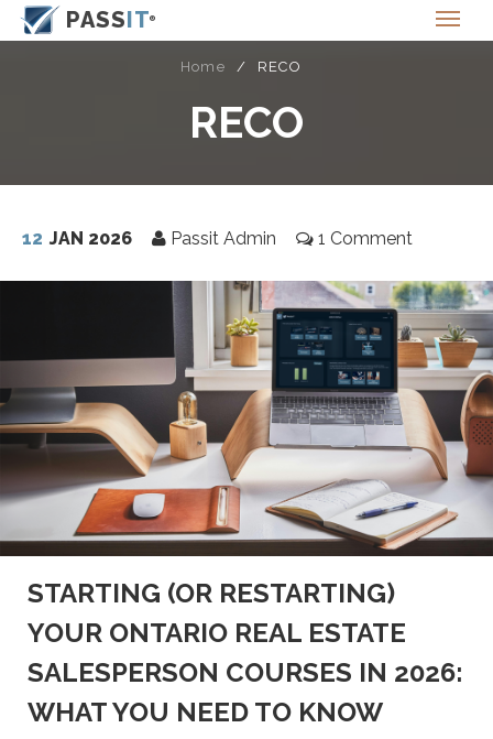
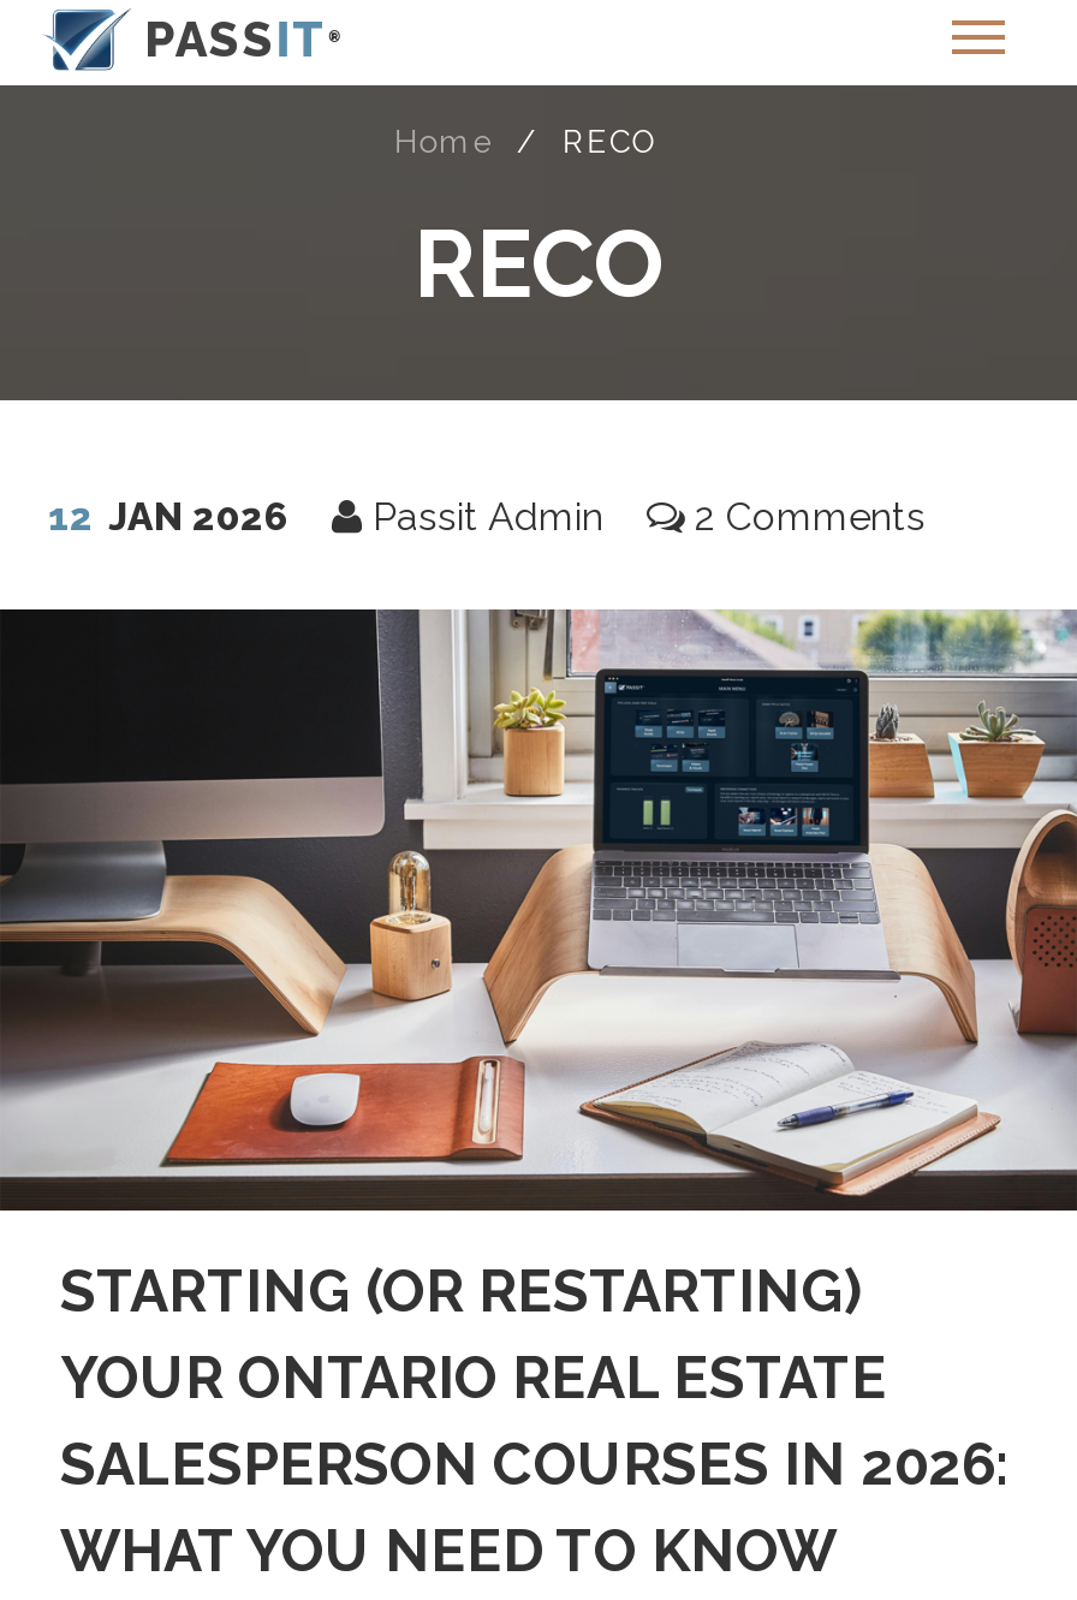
[22,228,413,249] 12 JAN 2026 Passit Admin 1 Comment -> [48,494,926,540] 12 JAN 2026 Passit Admin 2 Comments

